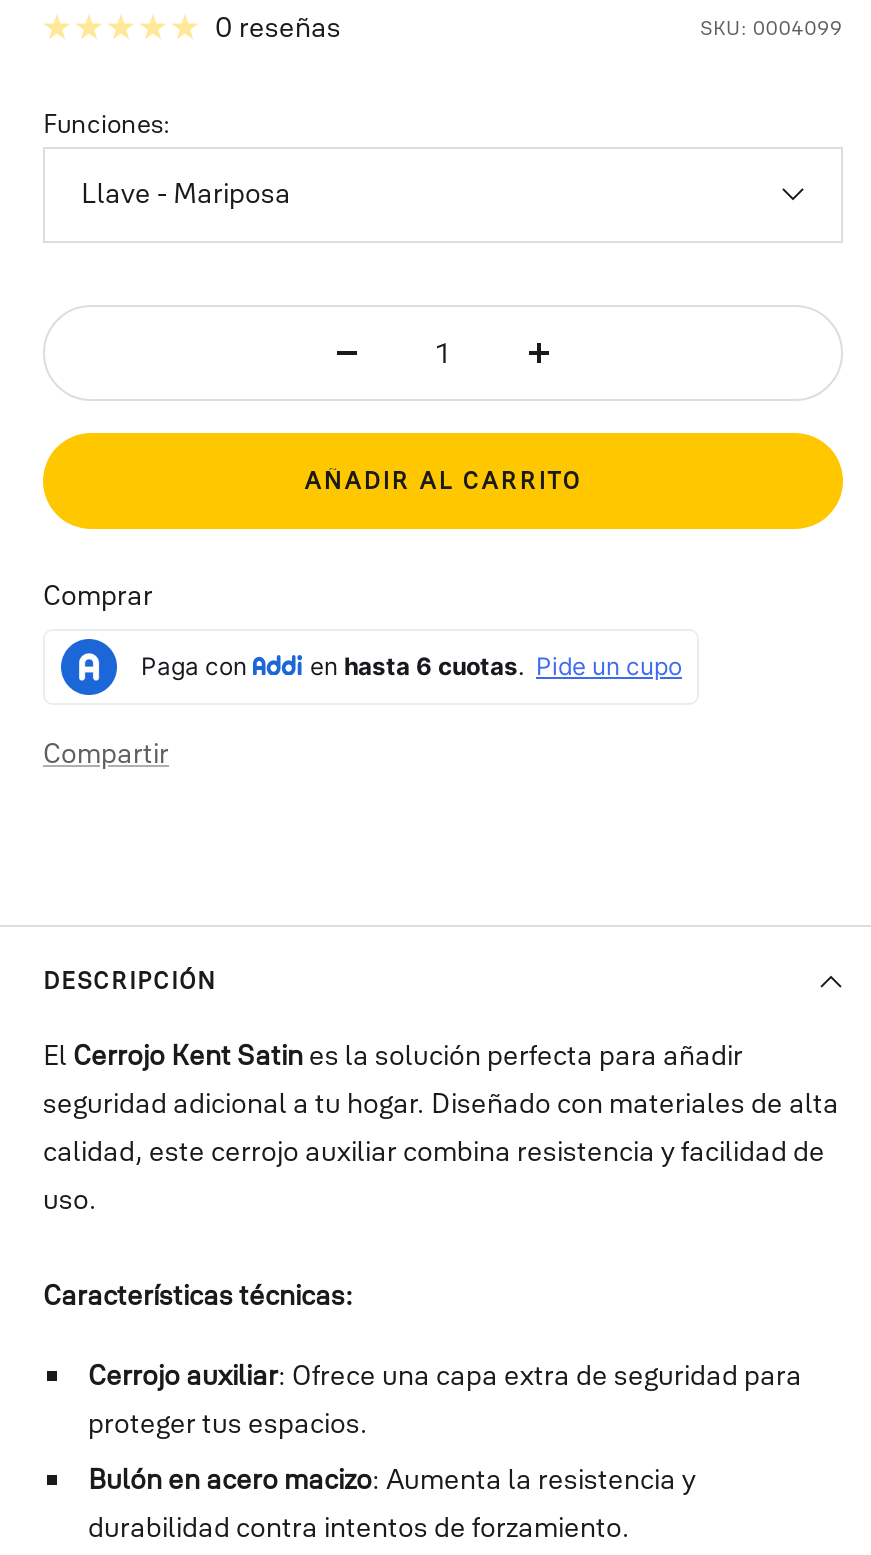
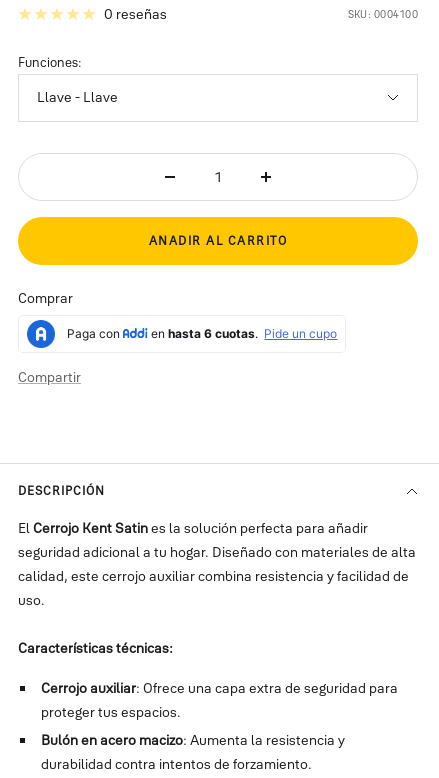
[700,15,843,41] SKU: 0004099 -> [348,8,418,21] SKU: 0004100
[81,174,291,210] Llave - Mariposa -> [37,88,118,106] Llave - Llave

